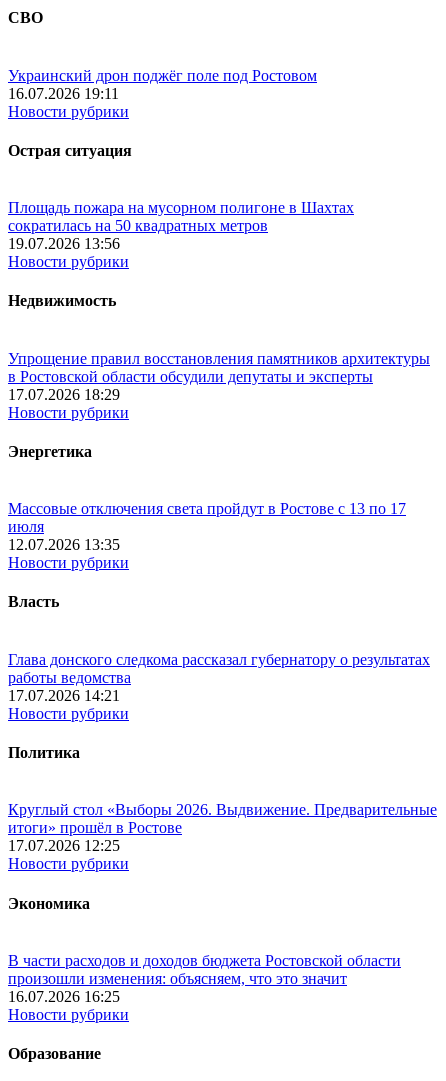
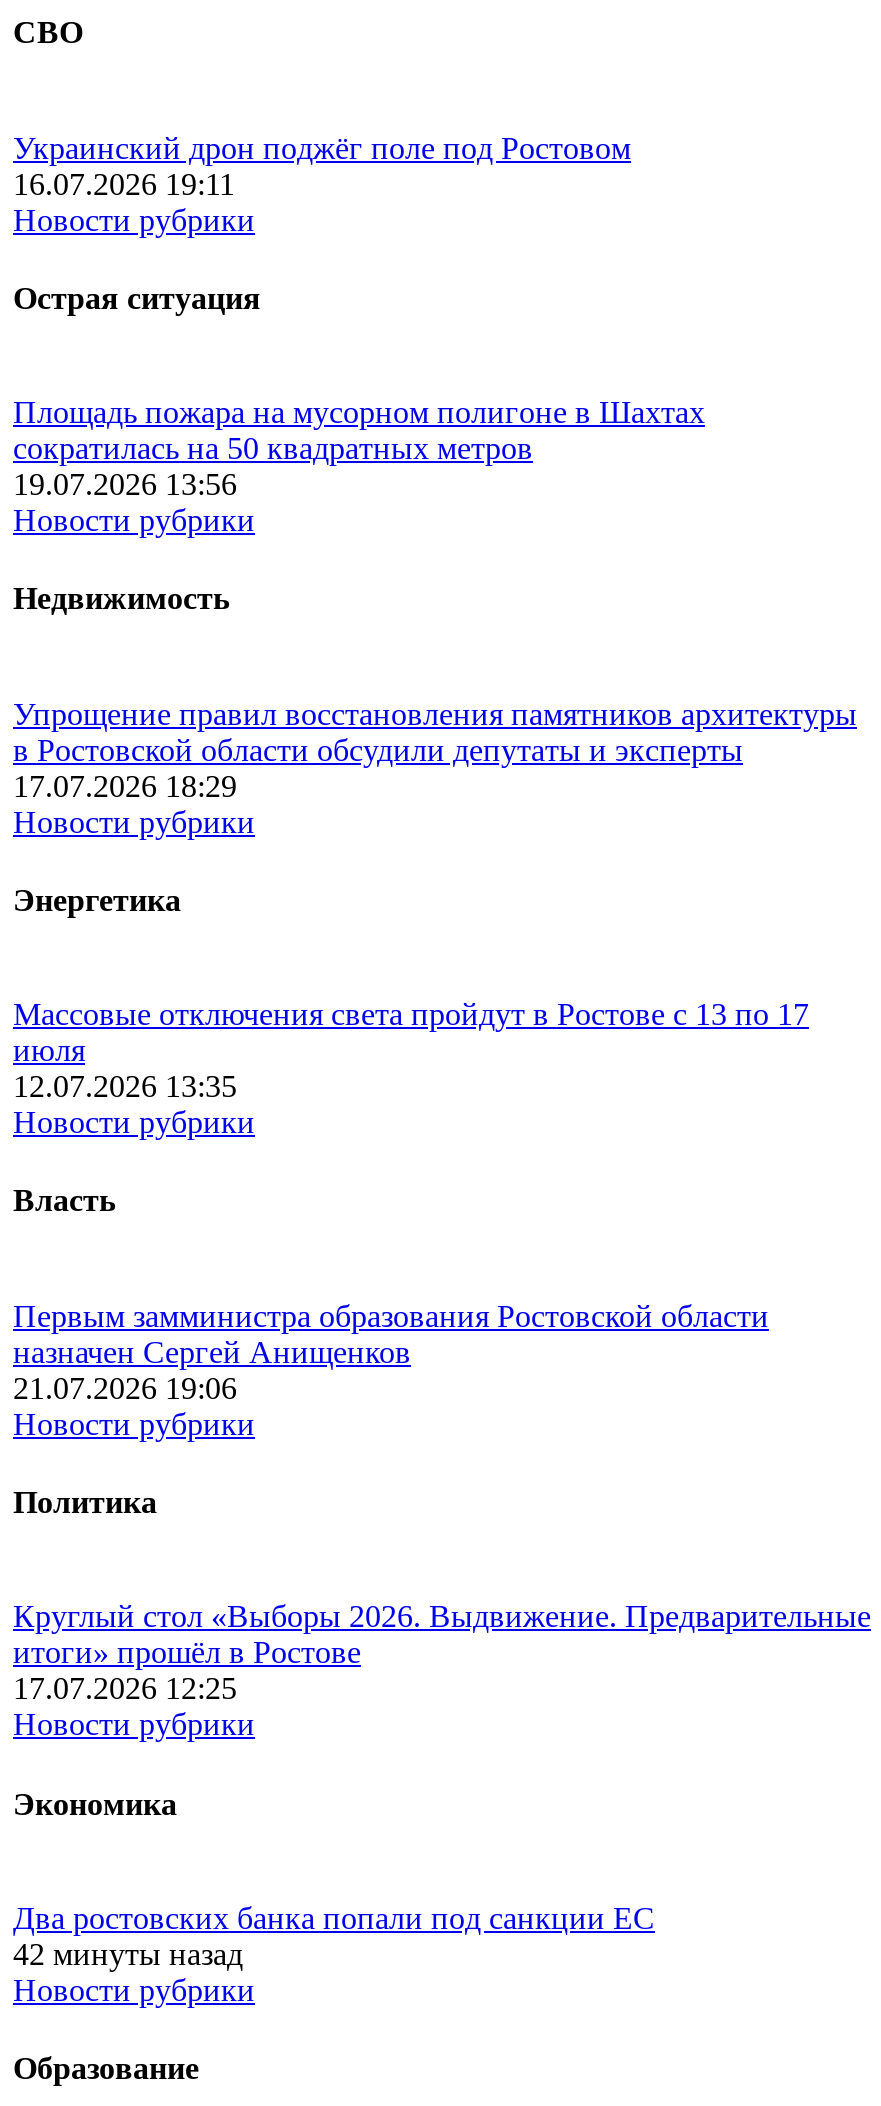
[8,651,430,704] Глава донского следкома рассказал губернатору о результатах | работы ведомства | 17.07.2026 14:21 -> [13,1299,769,1405] Первым замминистра образования Ростовской области | назначен Сергей Анищенков | 21.07.2026 19:06
[8,952,401,1005] В части расходов и доходов бюджета Ростовской области | произошли изменения: объясняем, что это значит | 16.07.2026 16:25 -> [13,1901,655,1971] Два ростовских банка попали под санкции ЕС | 42 минуты назад

